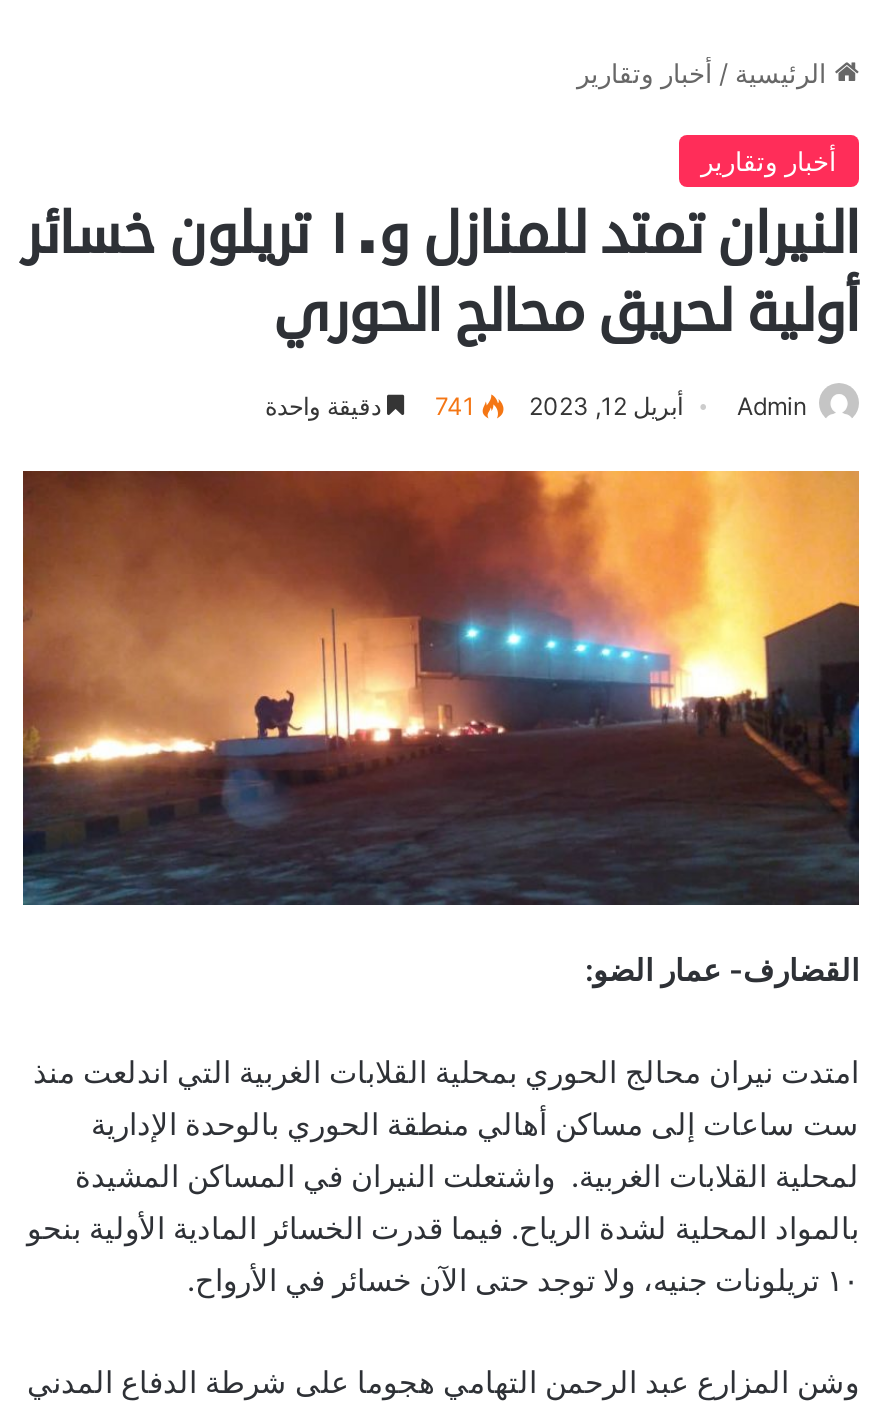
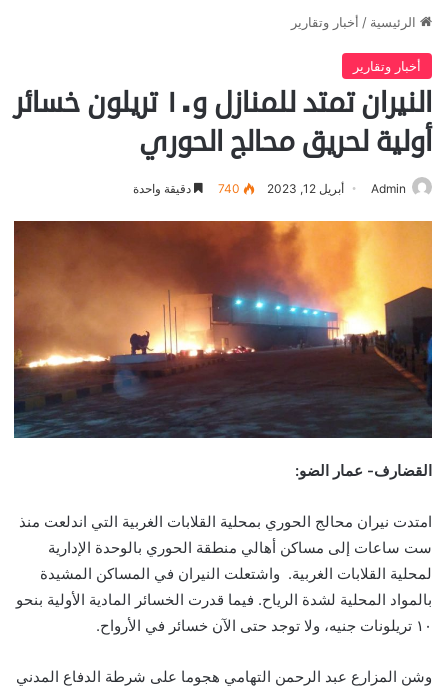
[265,391,475,421] 741 دقيقة واحدة -> [133,181,240,196] 740 دقيقة واحدة

